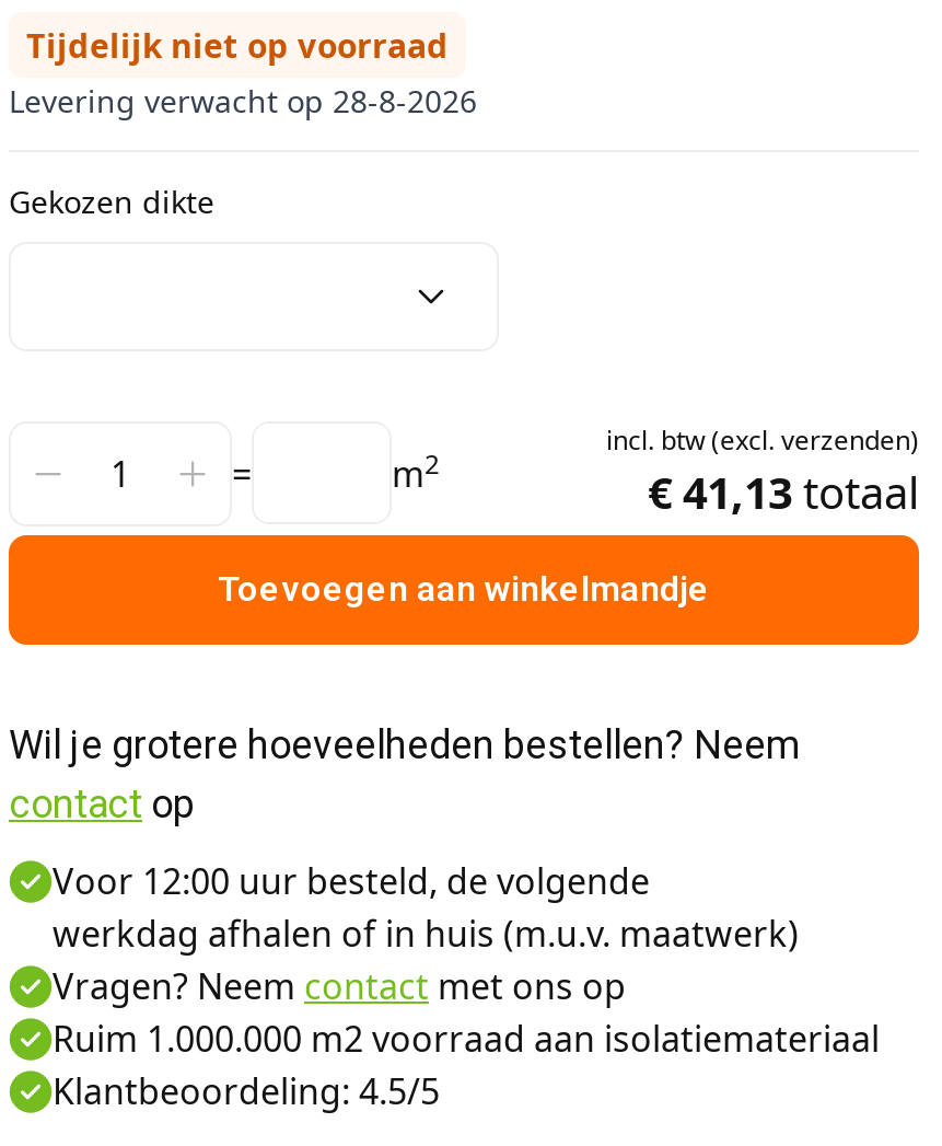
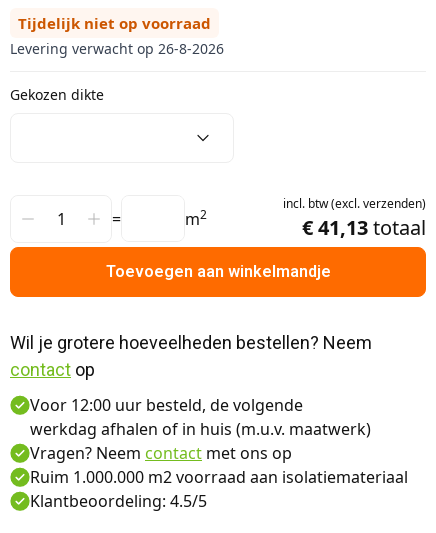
[9,80,477,121] Levering verwacht op 28-8-2026 -> [10,39,224,58] Levering verwacht op 26-8-2026

